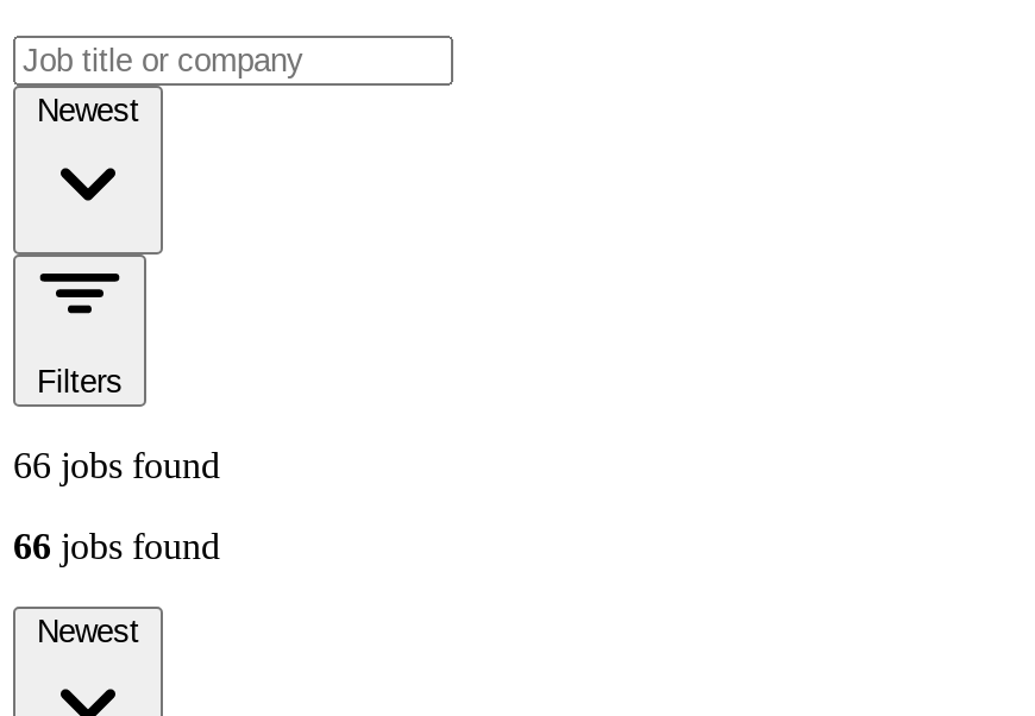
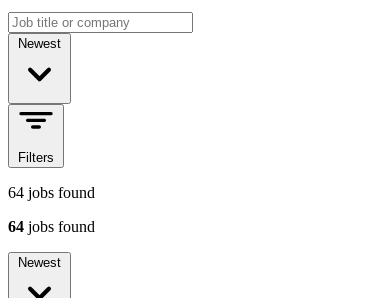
[13,445,220,485] 66 jobs found -> [8,184,95,201] 64 jobs found
[13,526,220,566] 66 jobs found -> [8,218,95,235] 64 jobs found

